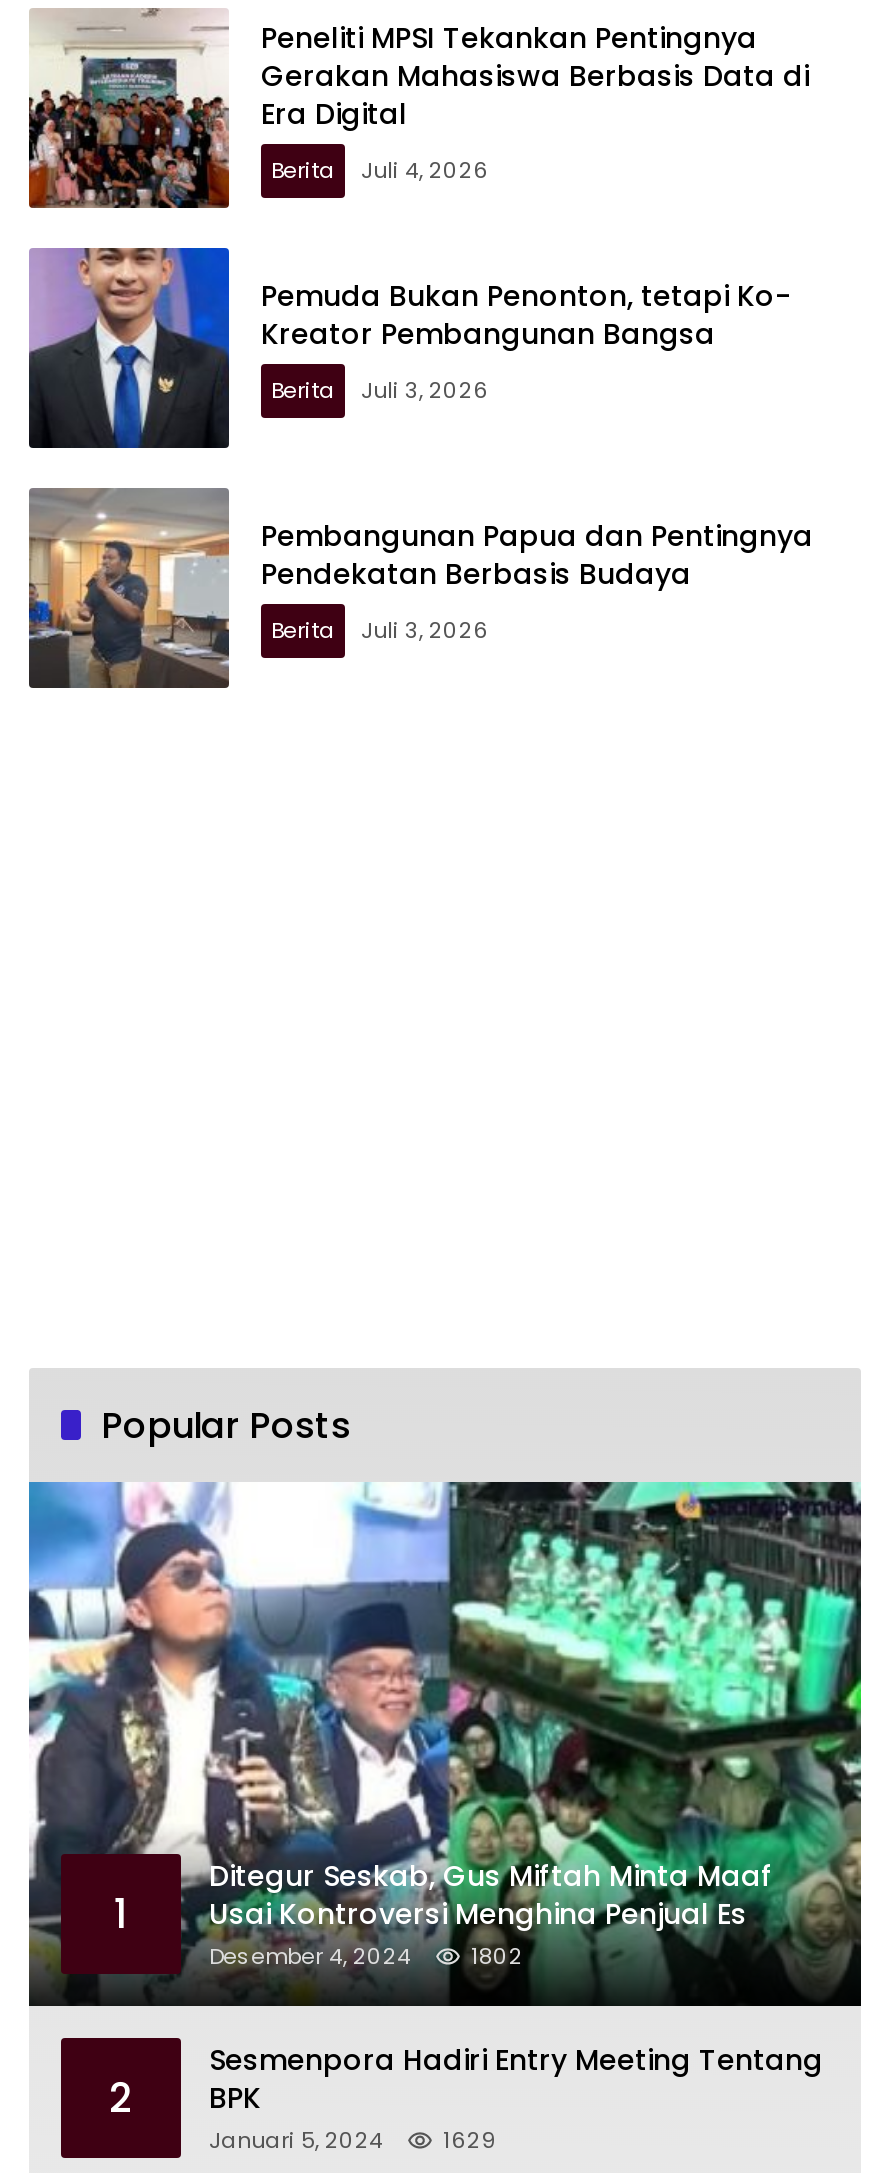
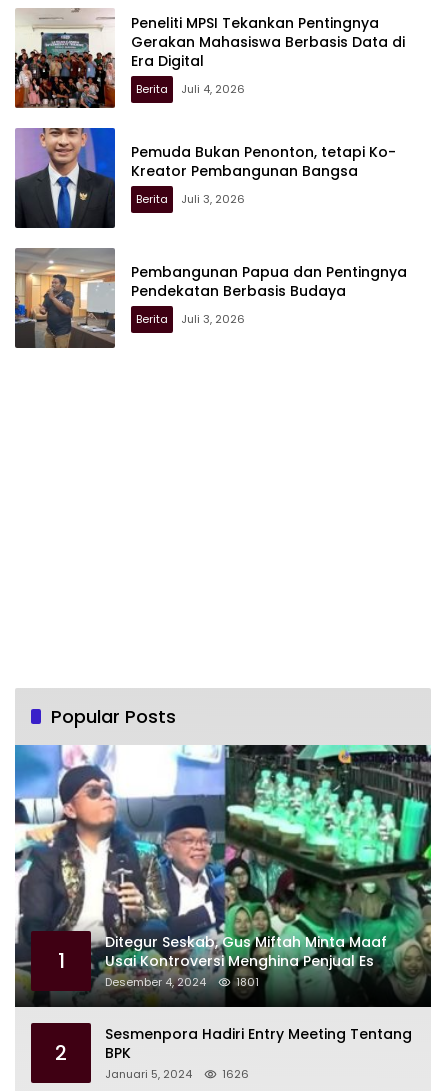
[209,1939,523,1971] Desember 4, 2024 1802 -> [105,974,259,990] Desember 4, 2024 1801
[209,2123,495,2155] Januari 5, 2024 1629 -> [105,1066,249,1082] Januari 5, 2024 1626

